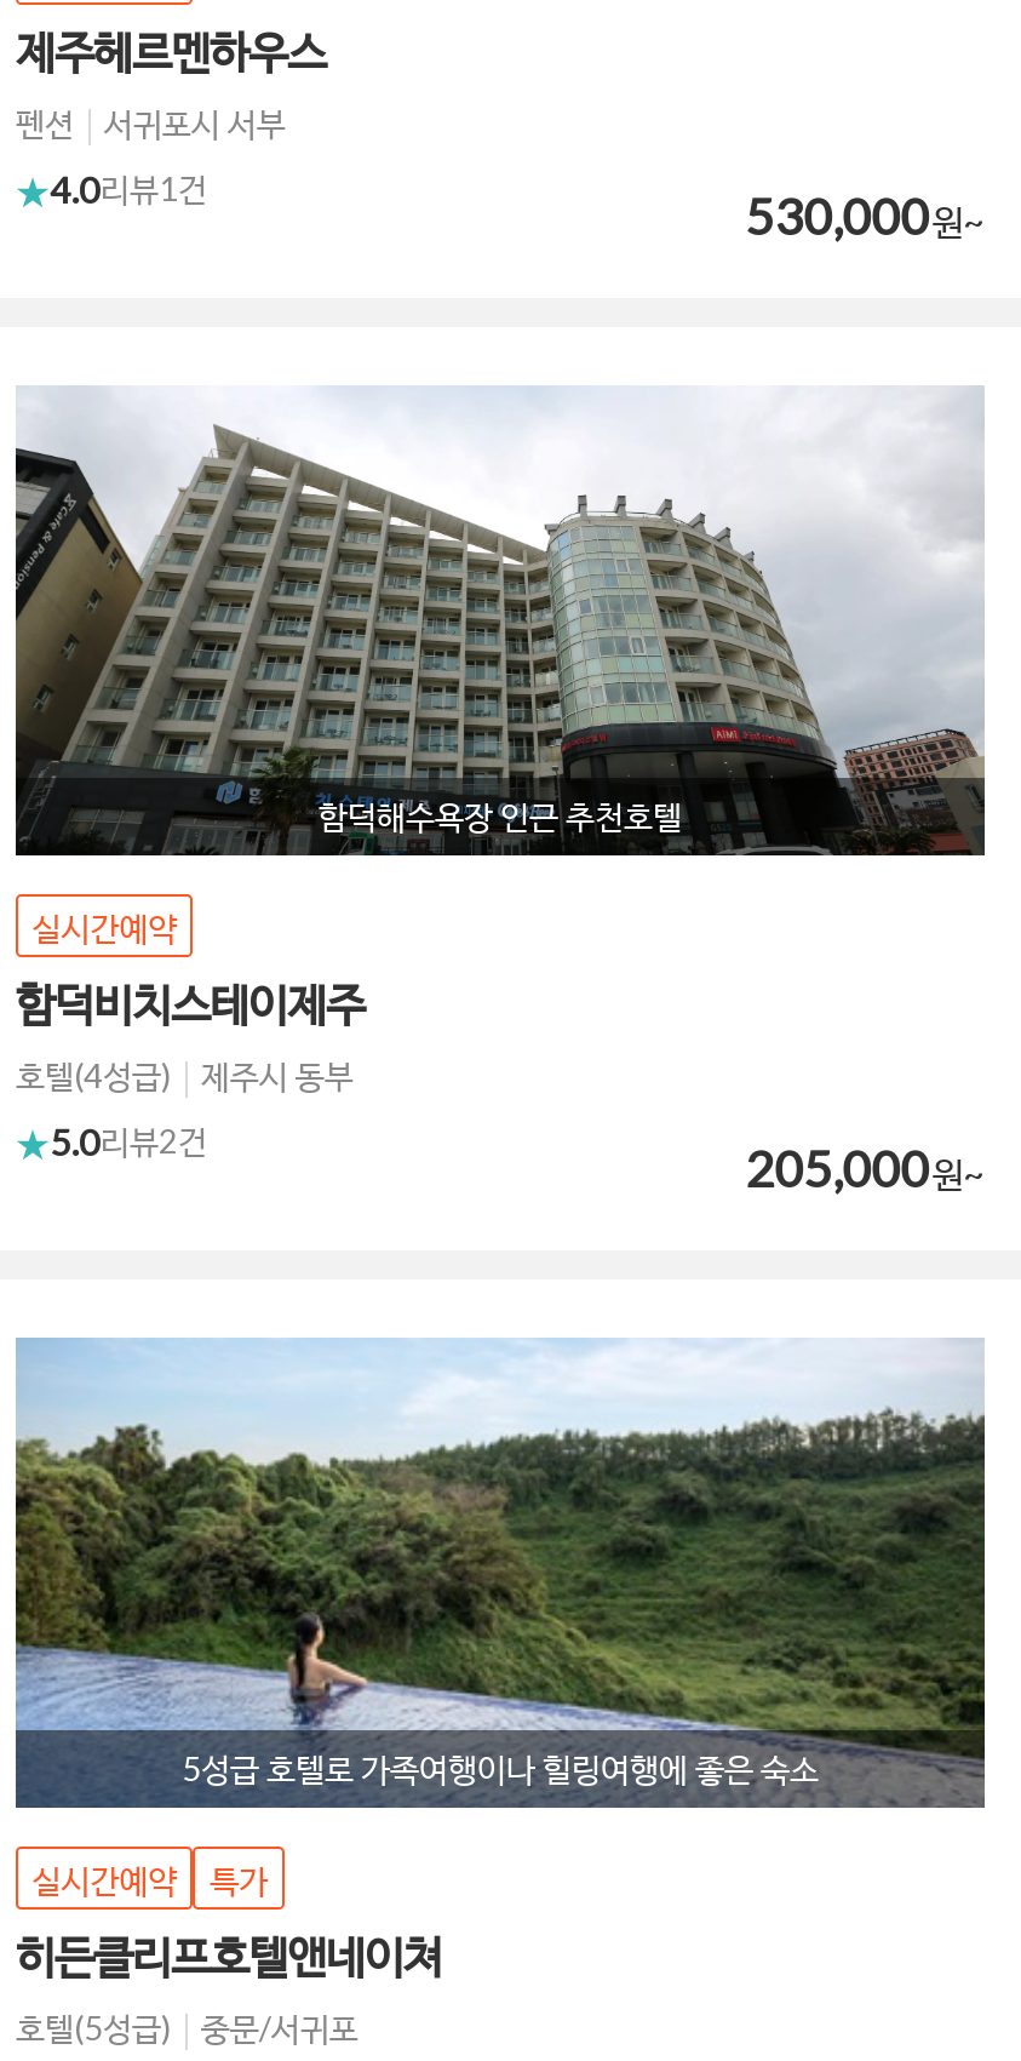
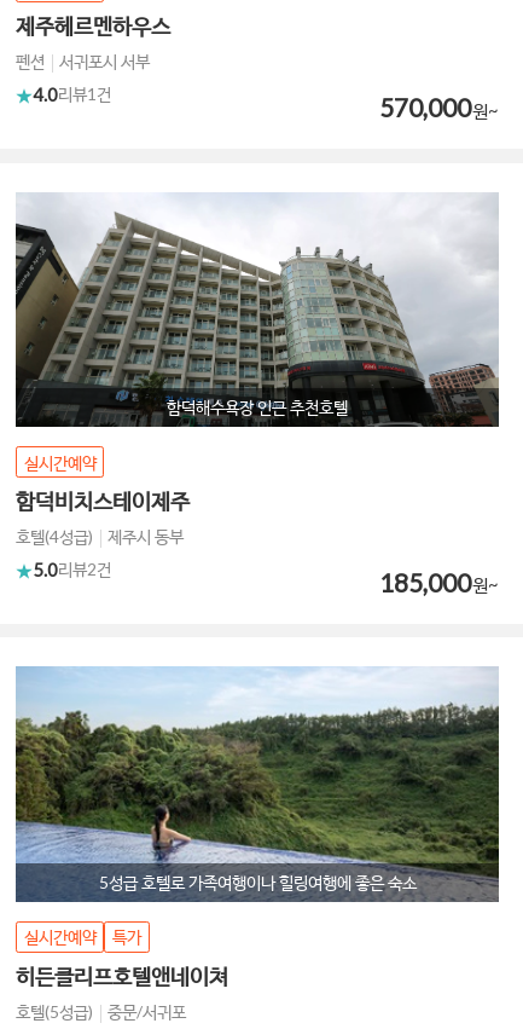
[745,187,985,245] 530,000원~ -> [380,93,499,122] 570,000원~
[745,1139,985,1197] 205,000원~ -> [380,568,499,597] 185,000원~

